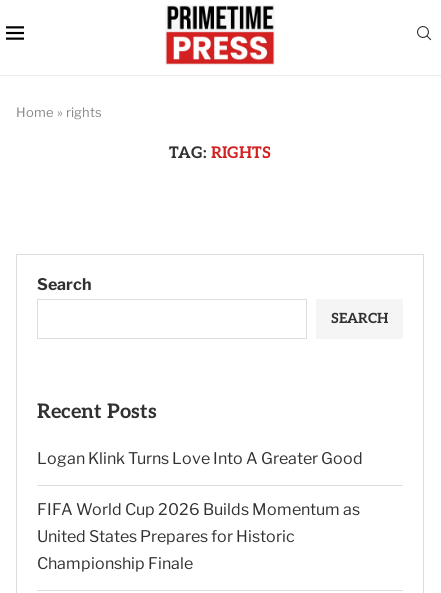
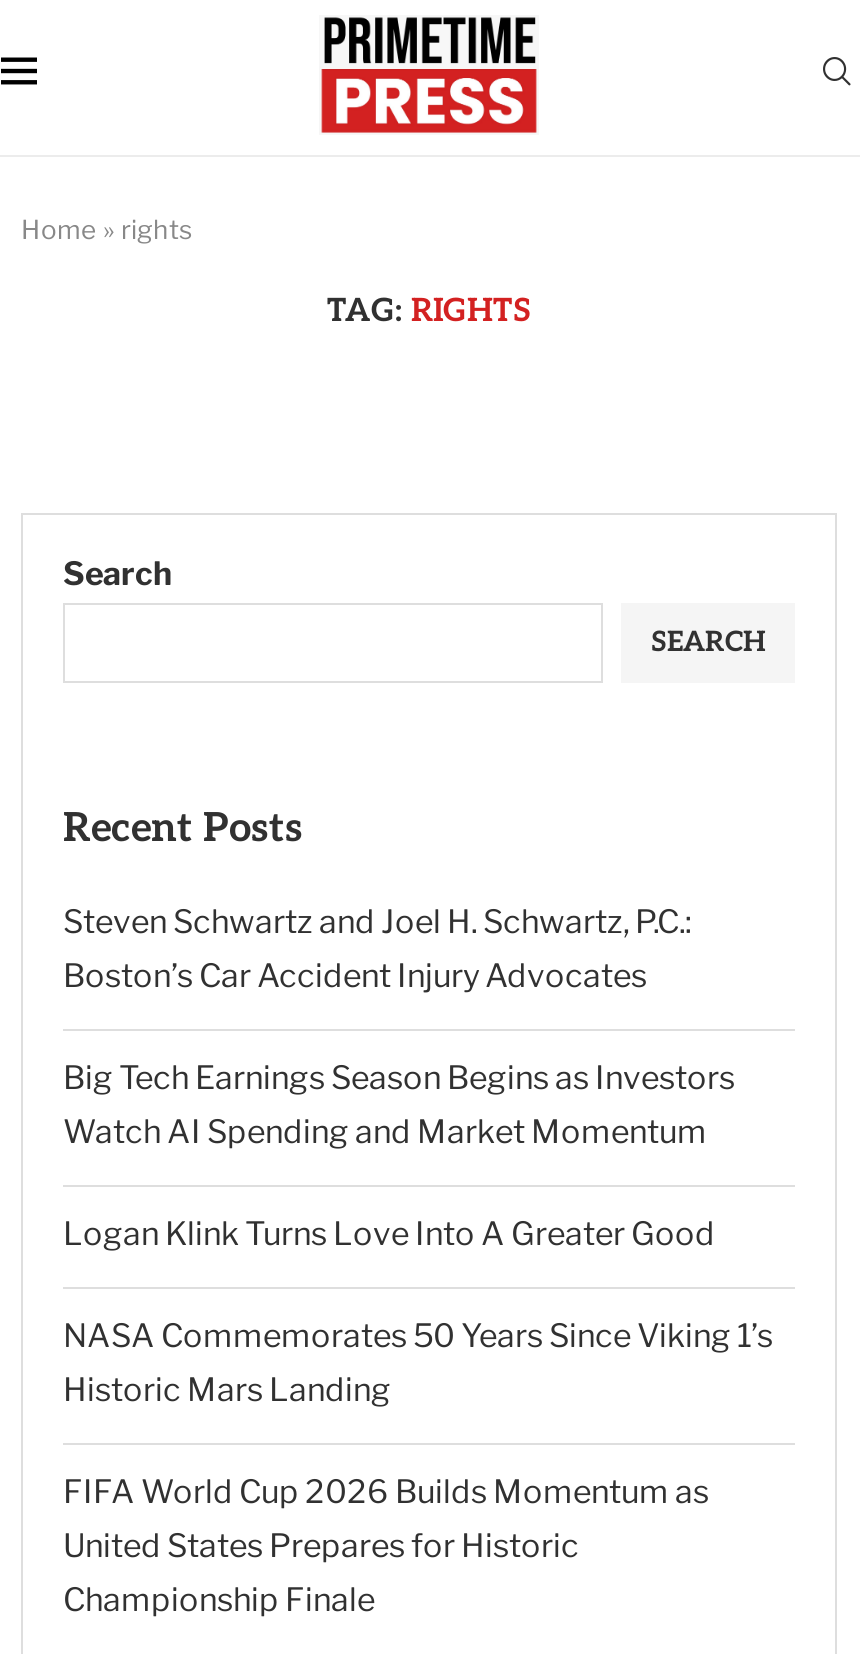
none -> [63,903,735,1151] Steven Schwartz and Joel H. Schwartz, P.C.: | Boston’s Car Accident Injury Advocates | Big Tech Earnings Season Begins as Investors | Watch AI Spending and Market Momentum
none -> [63,1317,773,1409] NASA Commemorates 50 Years Since Viking 1’s | Historic Mars Landing

